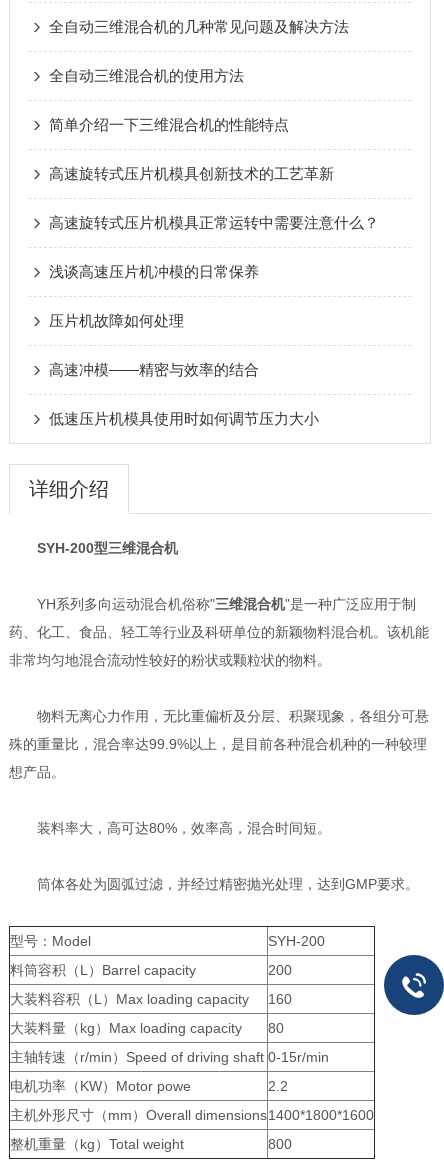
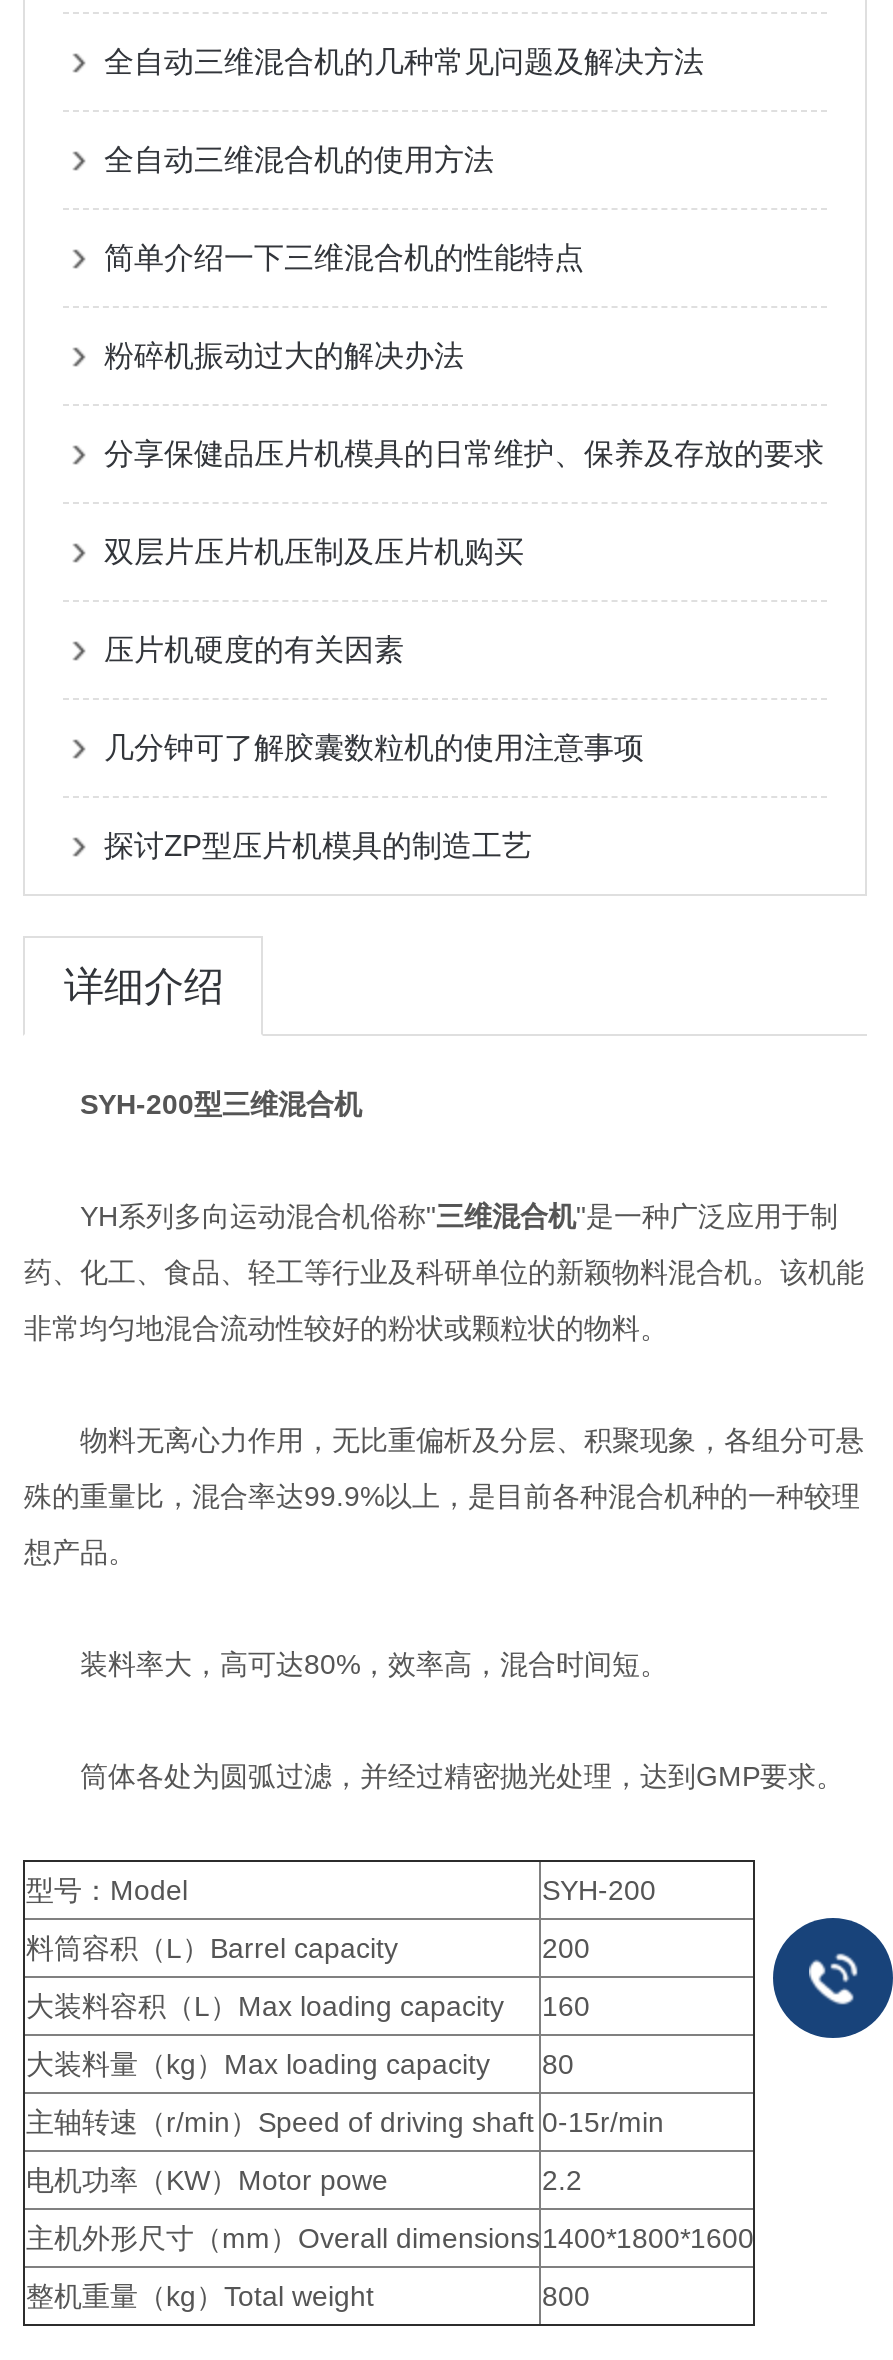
[49,165,334,182] 高速旋转式压片机模具创新技术的工艺革新 -> [104,338,464,372] 粉碎机振动过大的解决办法
[49,214,379,231] 高速旋转式压片机模具正常运转中需要注意什么？ -> [104,436,824,470] 分享保健品压片机模具的日常维护、保养及存放的要求
[49,263,259,280] 浅谈高速压片机冲模的日常保养 -> [104,534,524,568] 双层片压片机压制及压片机购买
[49,312,184,329] 压片机故障如何处理 -> [104,632,404,666] 压片机硬度的有关因素
[49,361,259,378] 高速冲模——精密与效率的结合 -> [104,730,644,764] 几分钟可了解胶囊数粒机的使用注意事项
[49,410,319,427] 低速压片机模具使用时如何调节压力大小 -> [104,828,532,862] 探讨ZP型压片机模具的制造工艺

